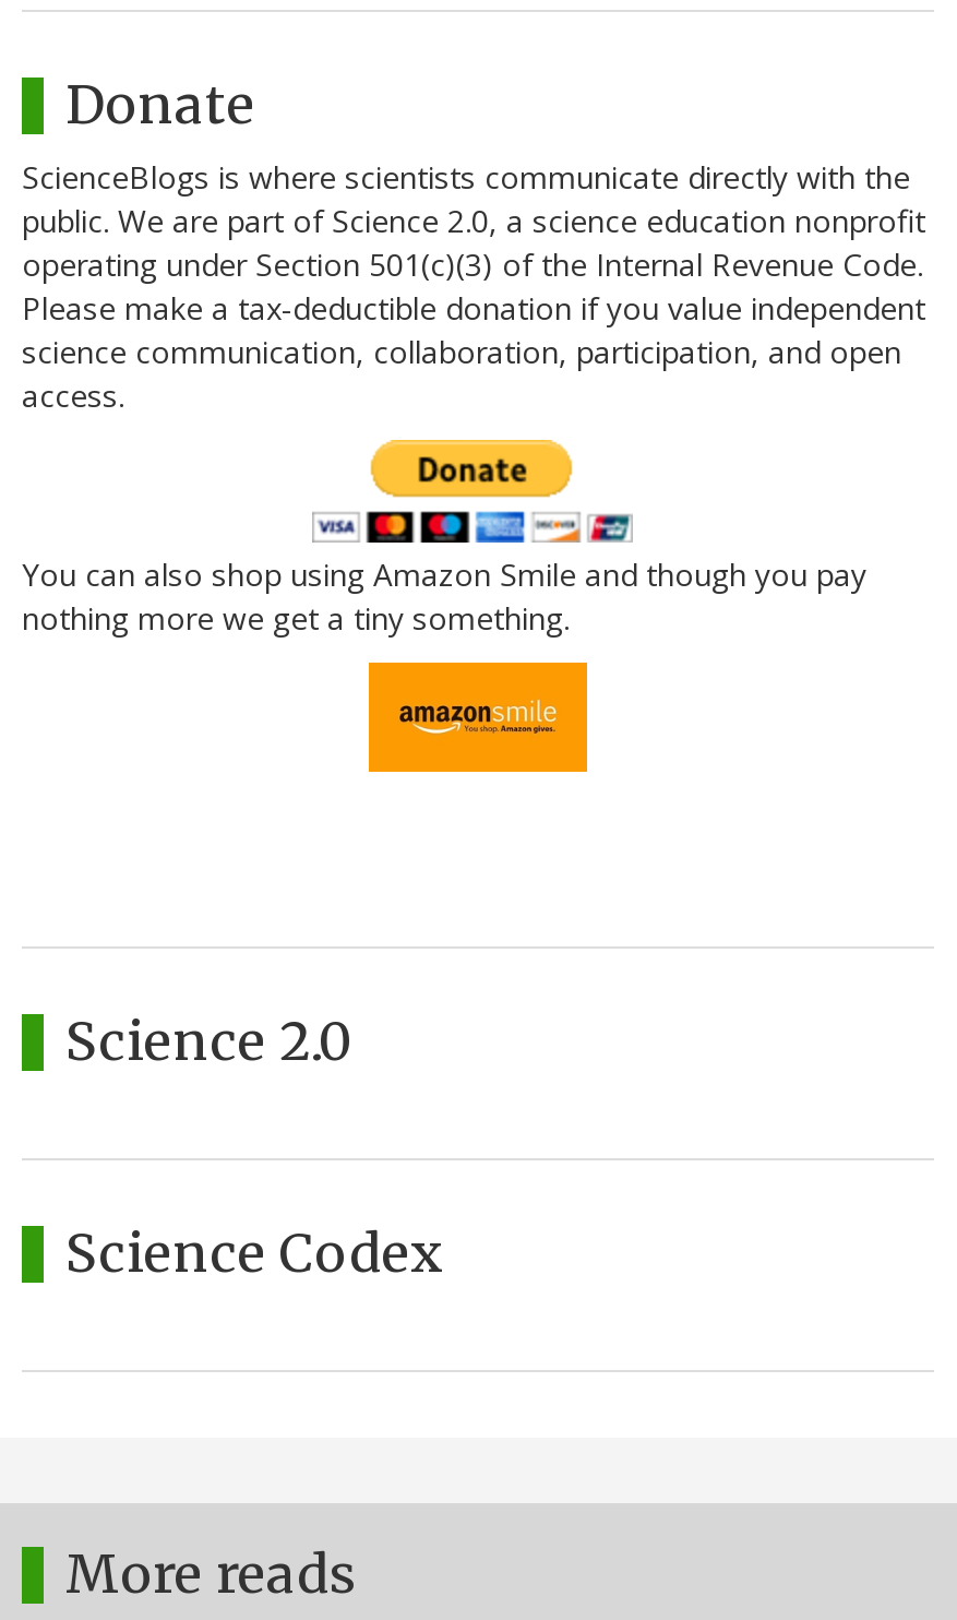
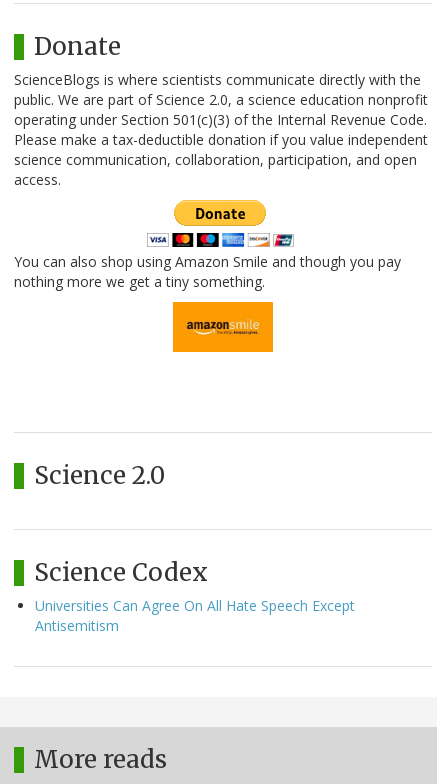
none -> [35,596,355,635] Universities Can Agree On All Hate Speech Except | Antisemitism

